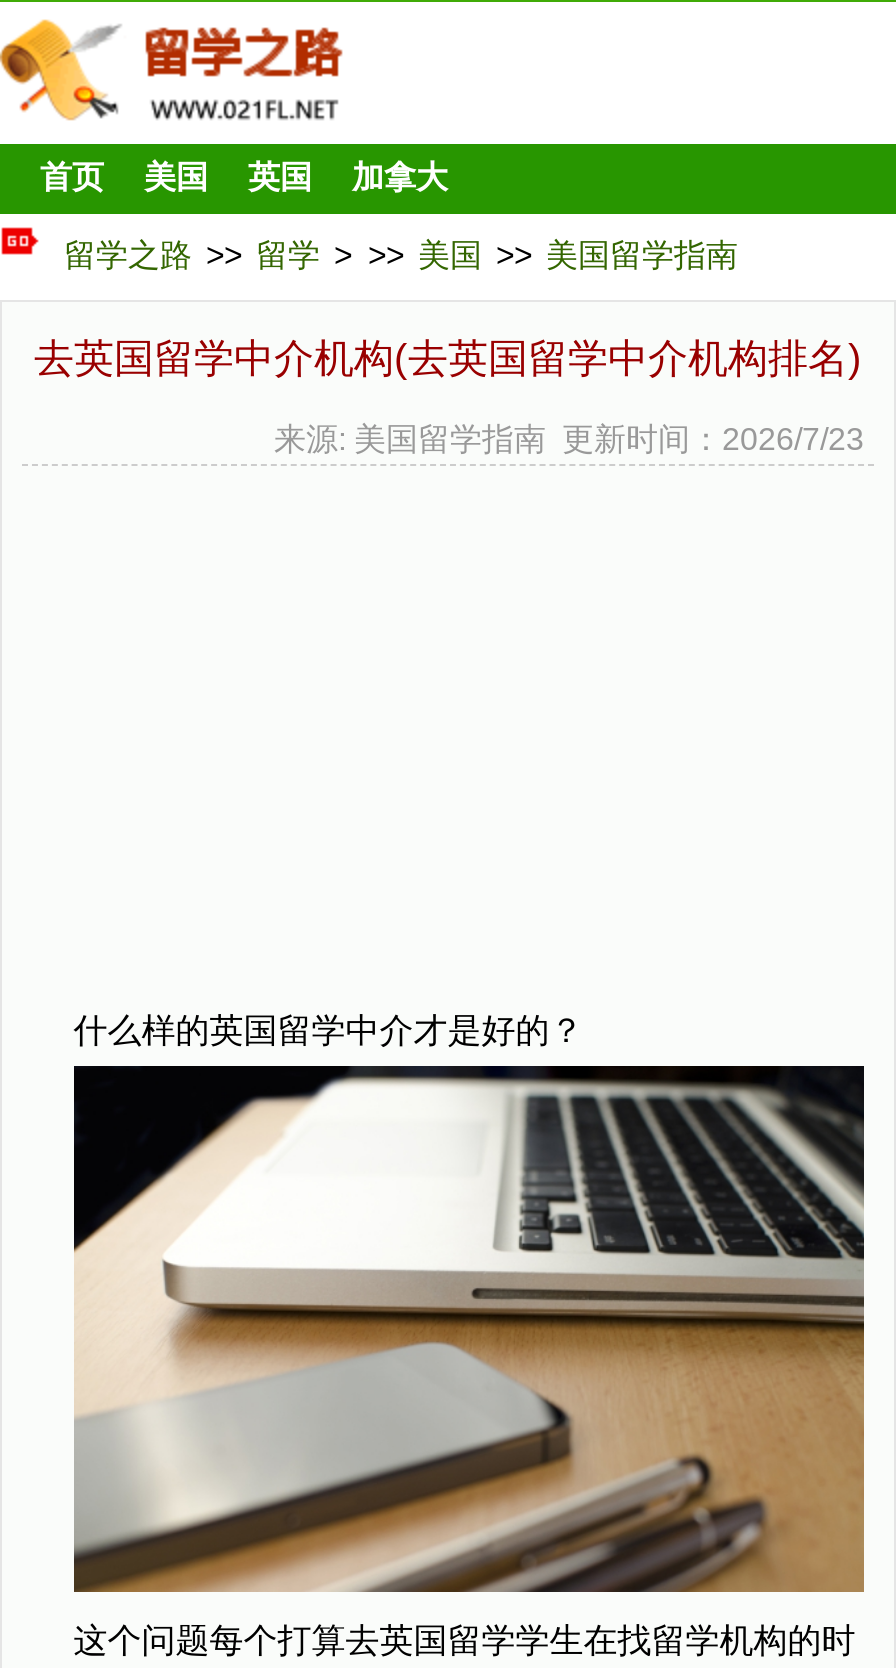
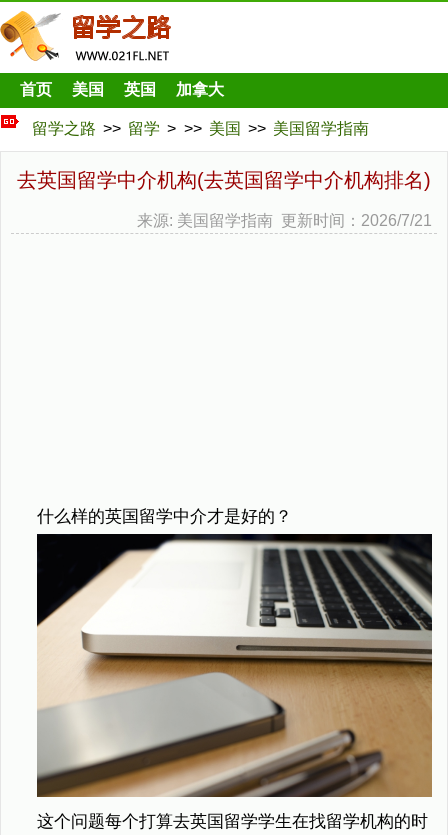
[258,422,864,456] 来源: 美国留学指南 更新时间：2026/7/23 -> [129,212,432,229] 来源: 美国留学指南 更新时间：2026/7/21

